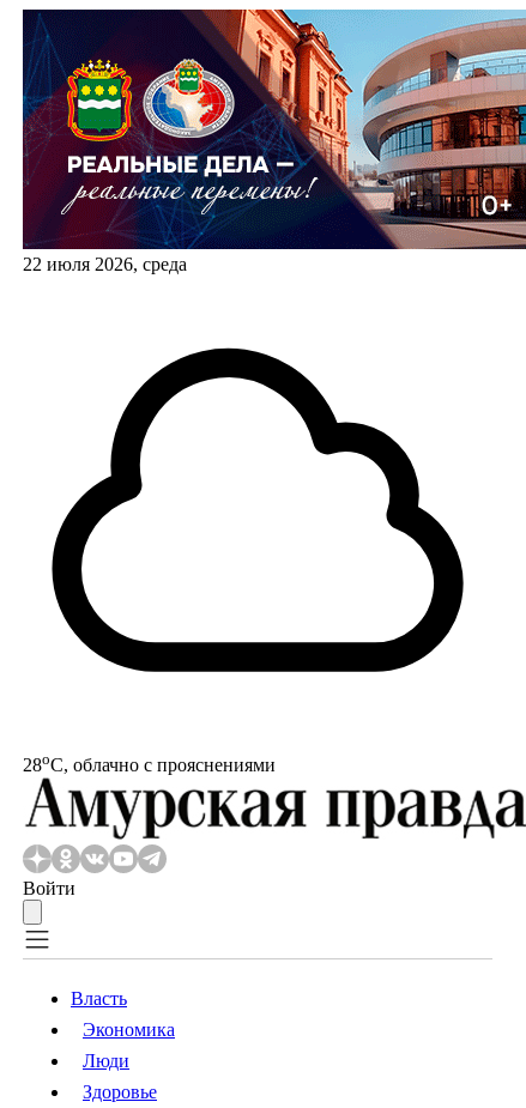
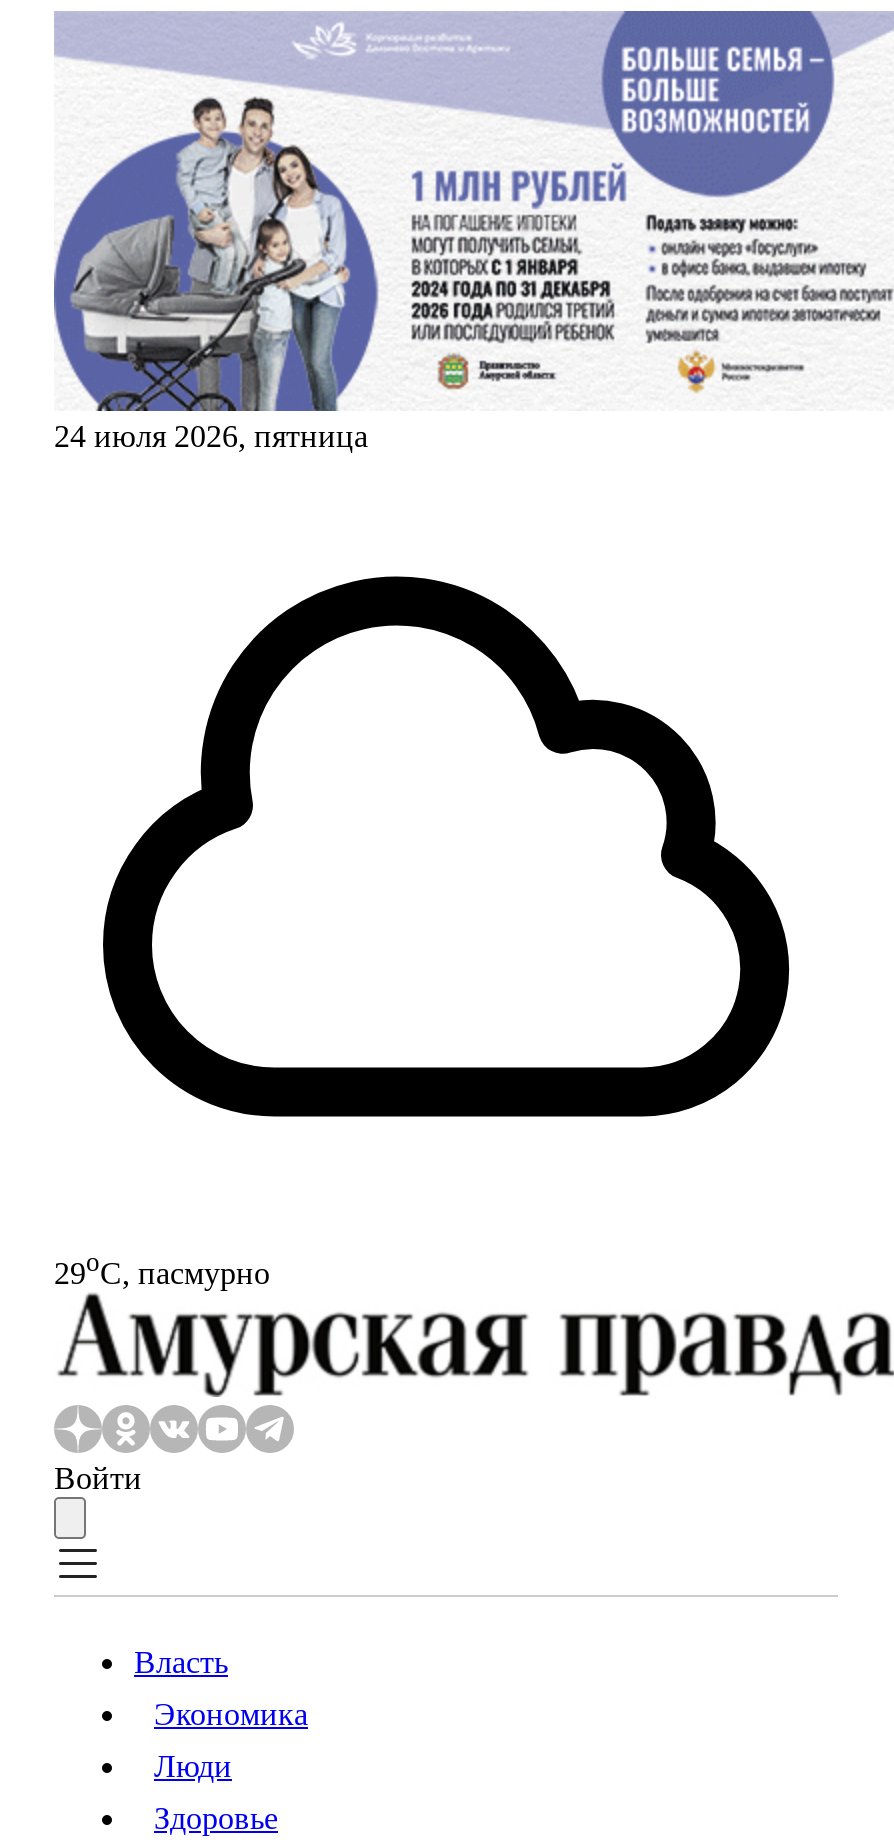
[22,8,522,274] [image] | 22 июля 2026, среда -> [52,11,888,453] [image] | 24 июля 2026, пятница
[23,750,276,775] 28oС, облачно с прояснениями -> [54,1247,270,1290] 29oС, пасмурно

